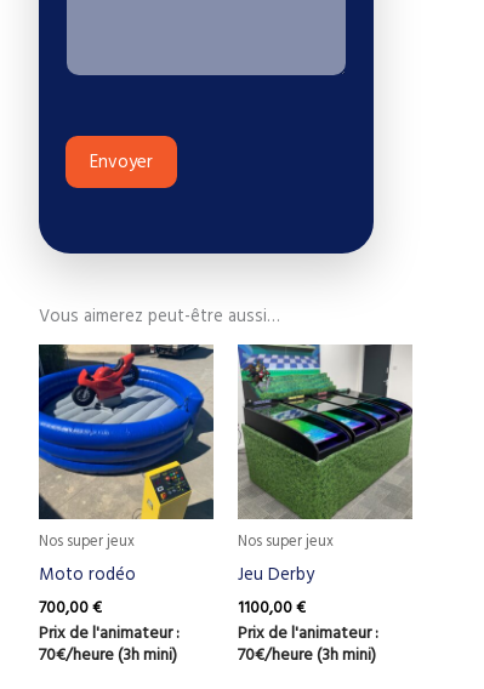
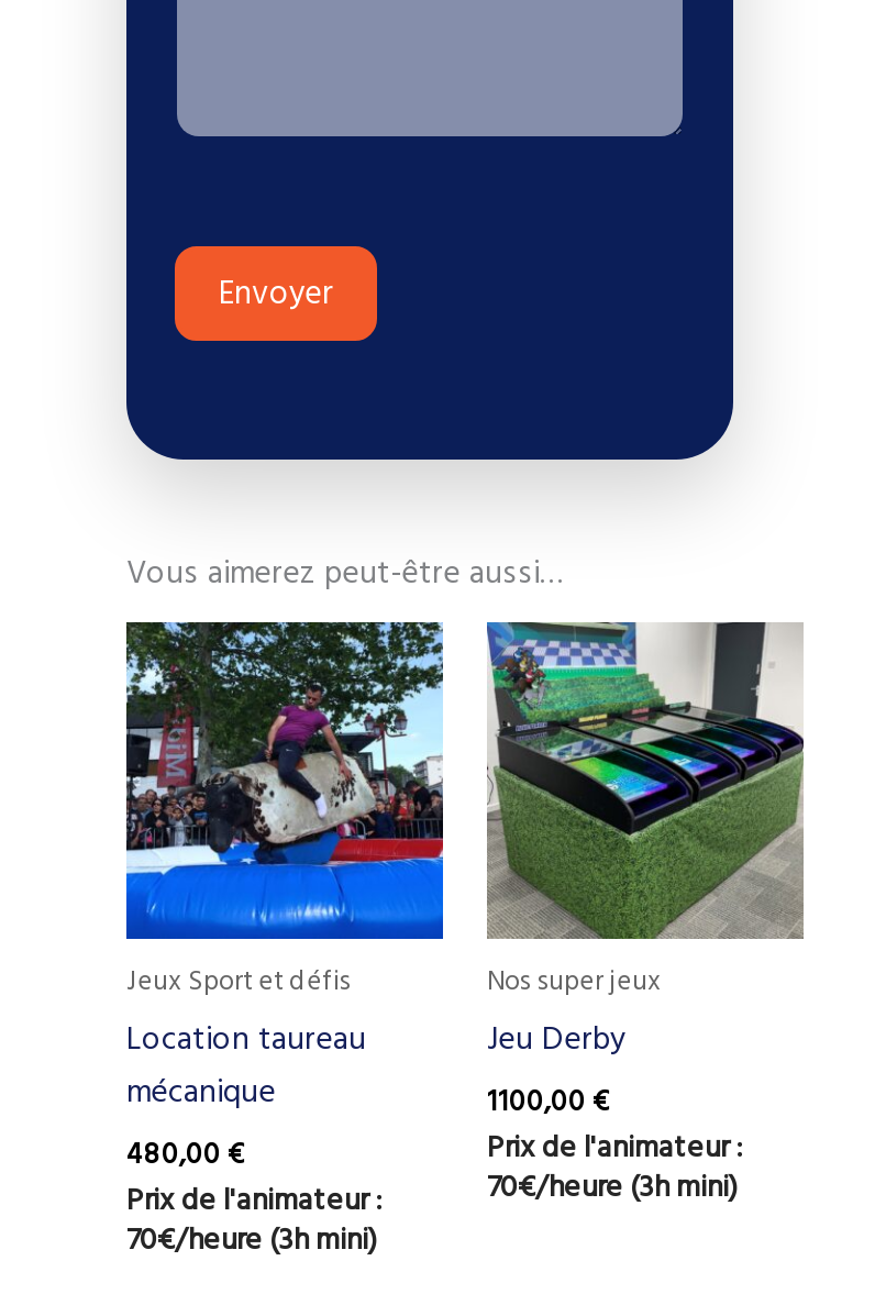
[38,343,215,618] [image] | Nos super jeux | Moto rodéo | 700,00 € -> [124,620,445,1174] [image] | Jeux Sport et défis | Location taureau | mécanique | 480,00 €

